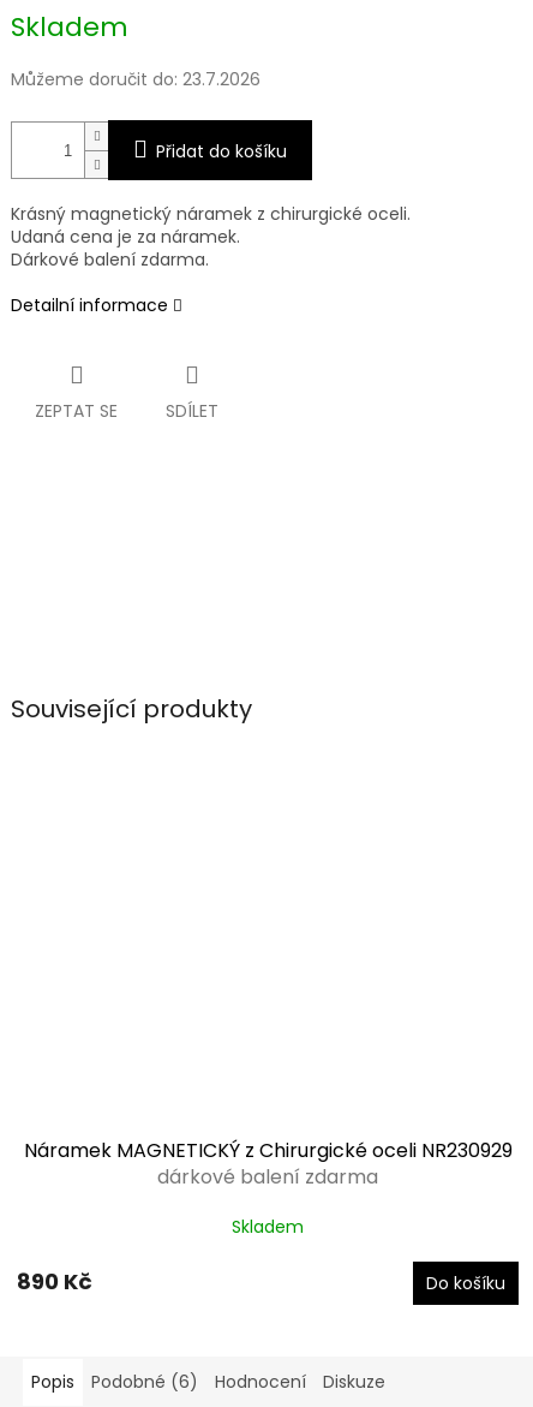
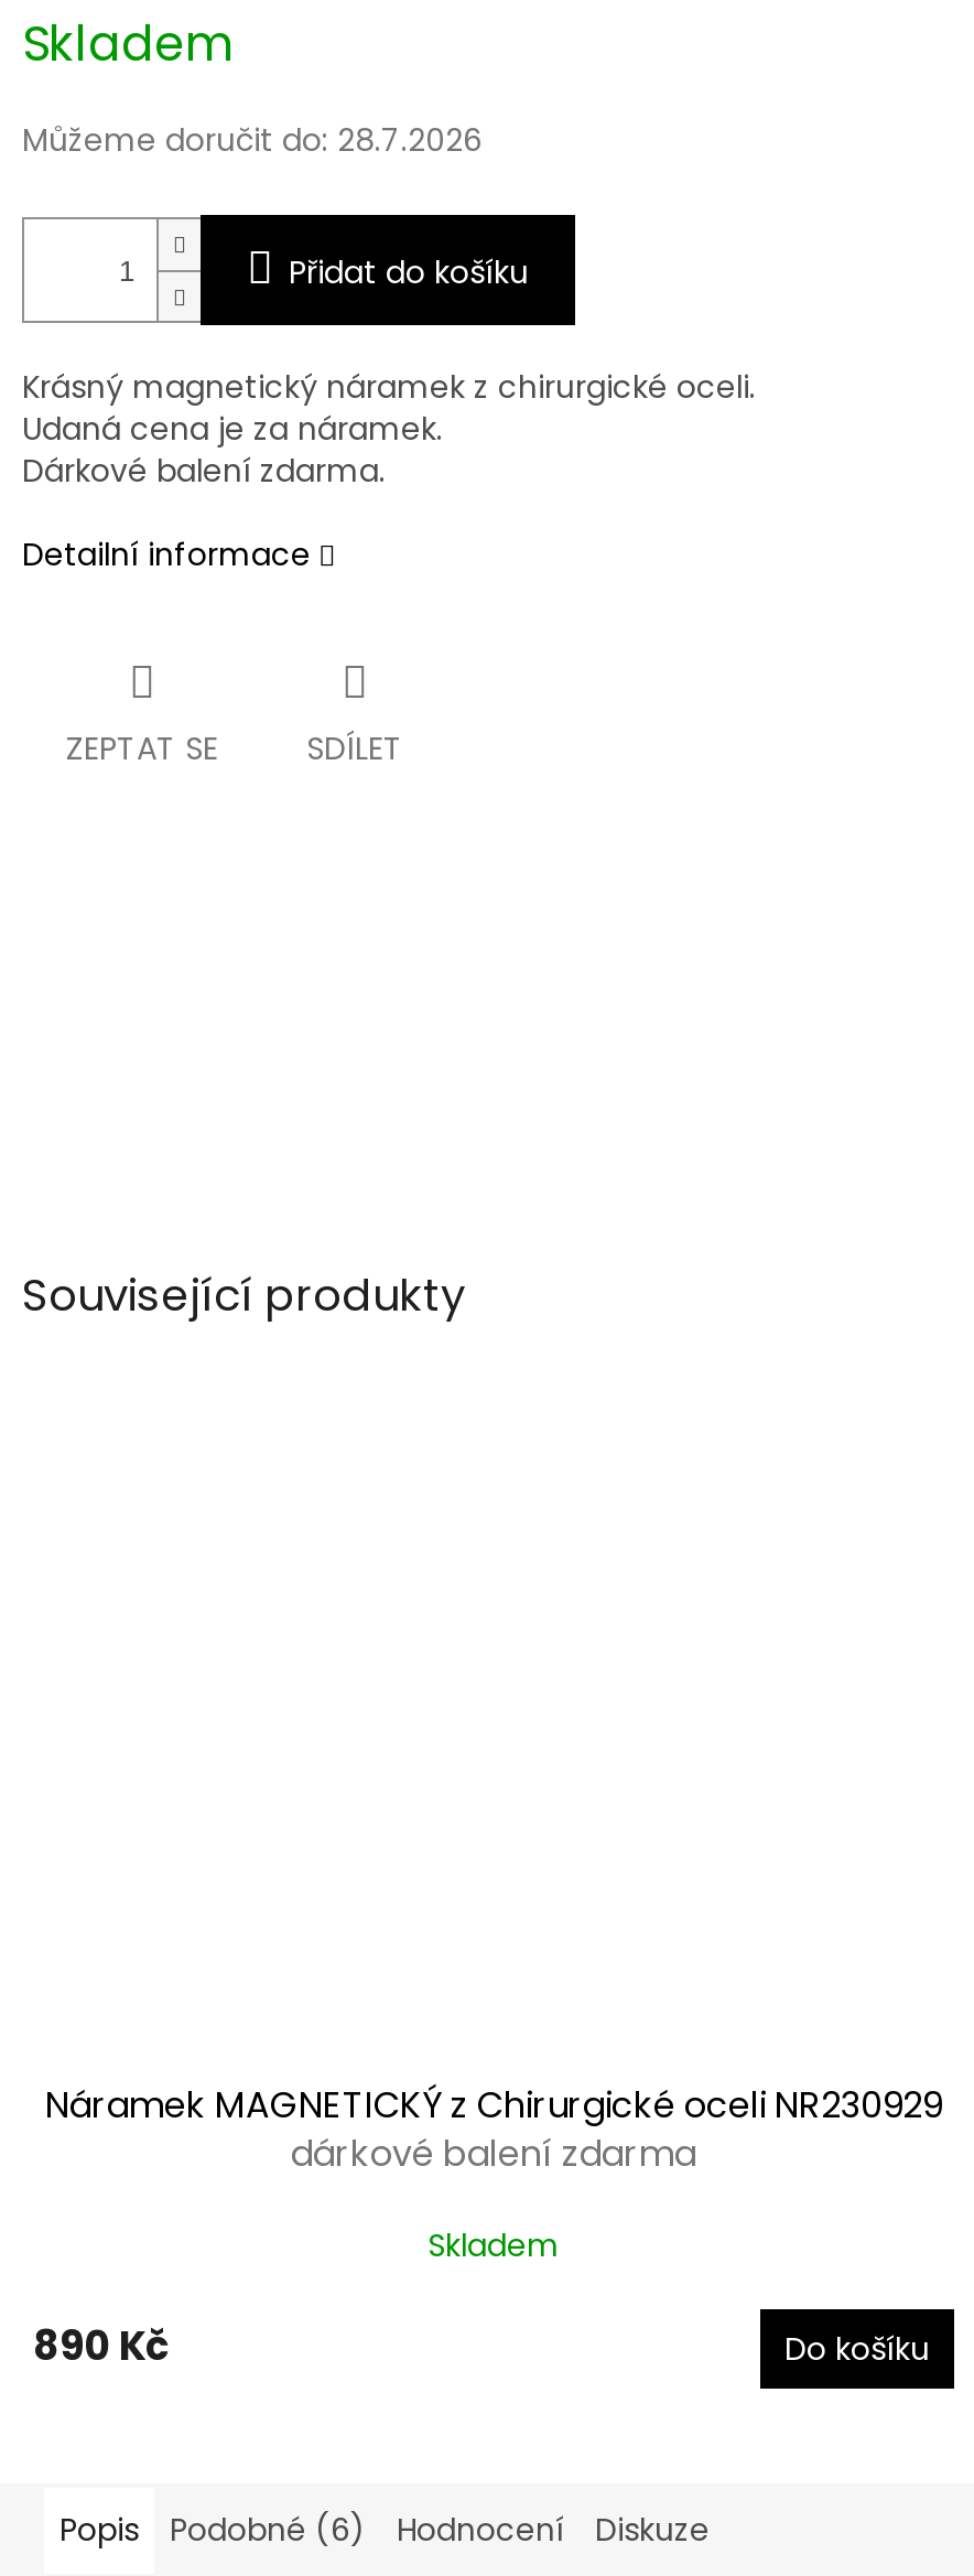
[11,68,260,92] Můžeme doručit do: 23.7.2026 -> [22,119,483,163] Můžeme doručit do: 28.7.2026

